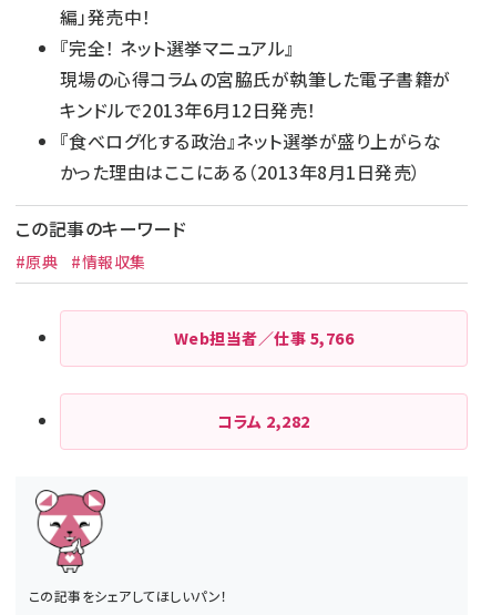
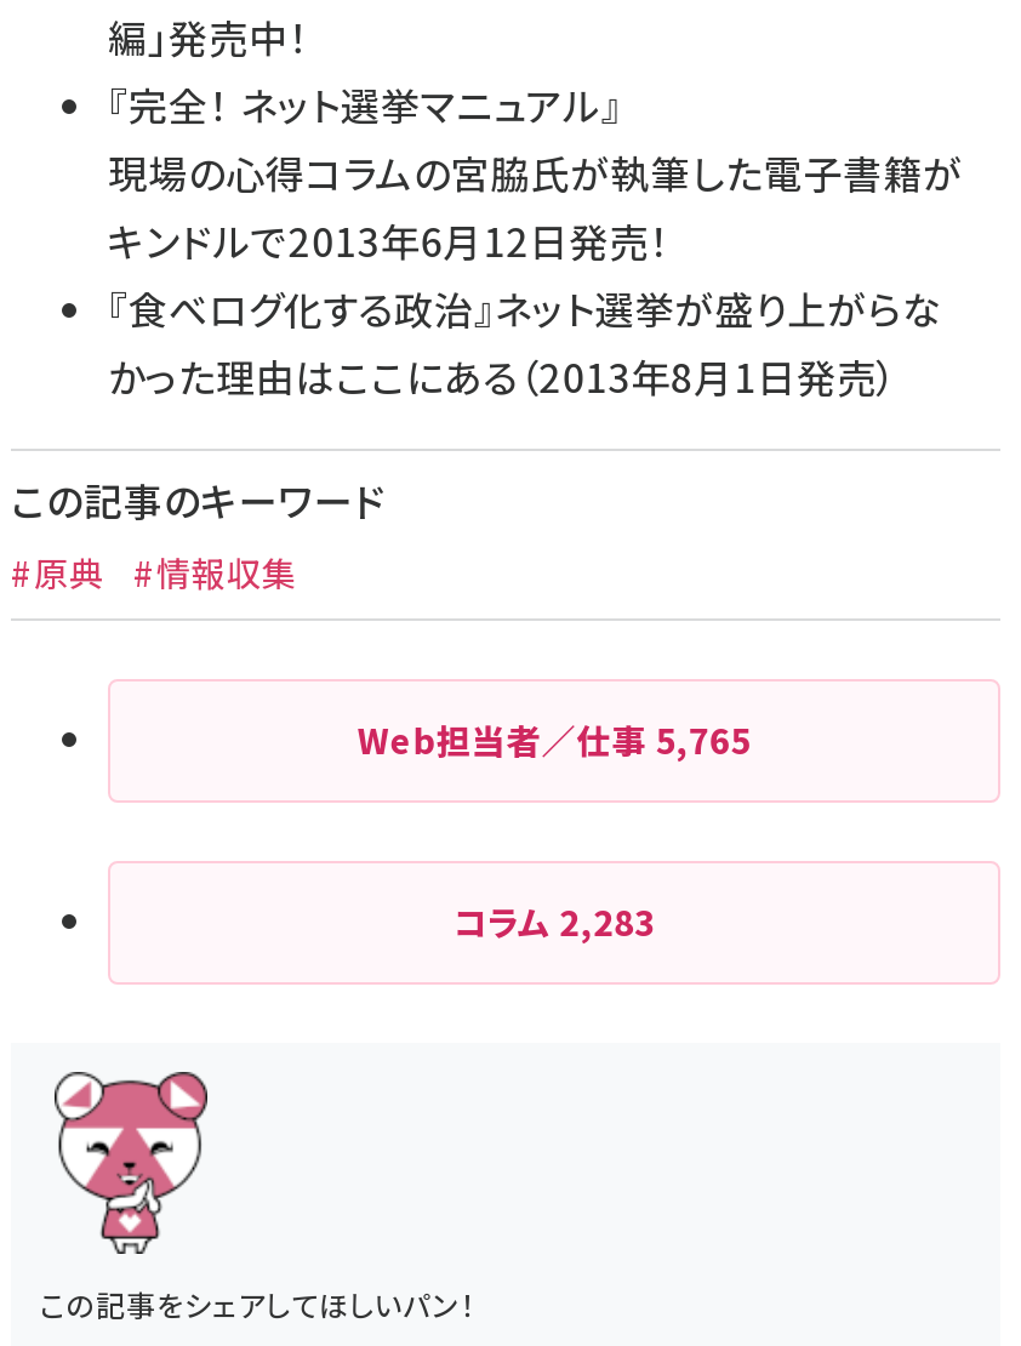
[174,327,354,349] Web担当者／仕事5,766 -> [357,715,751,764] Web担当者／仕事5,765
[218,410,310,432] コラム2,282 -> [453,897,655,946] コラム2,283

